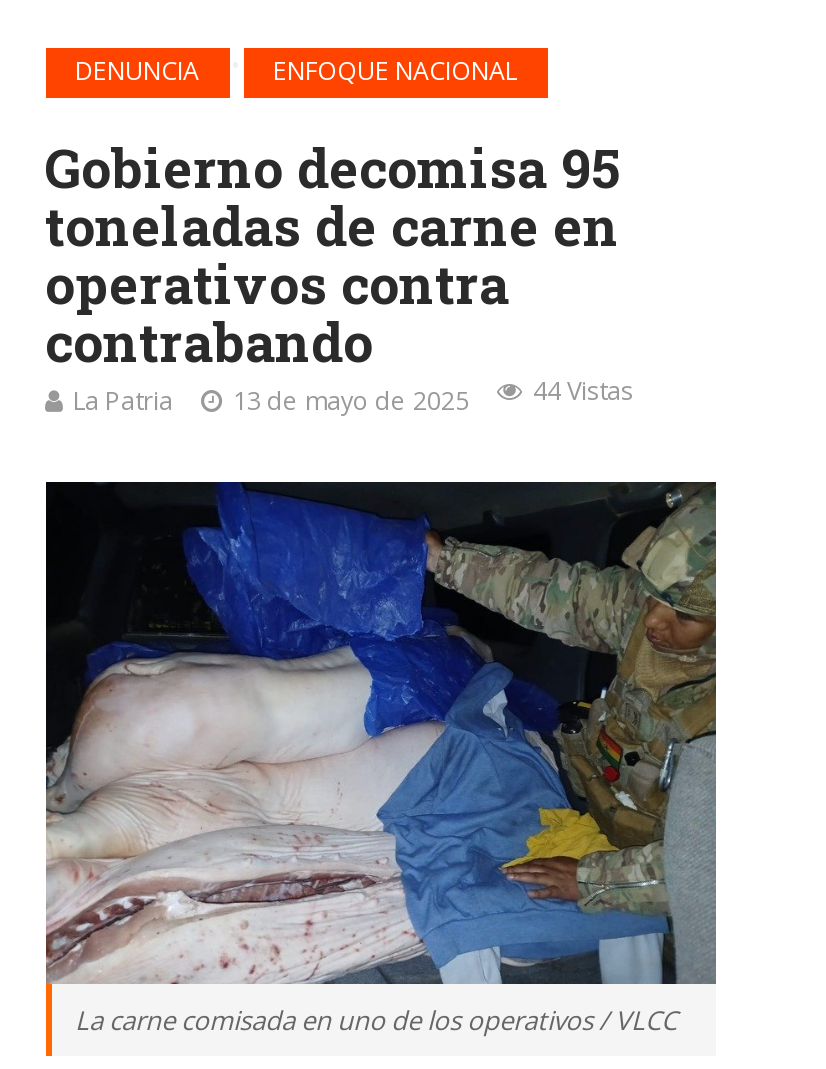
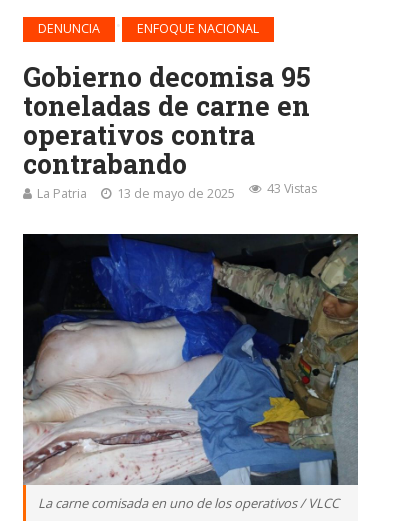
[73,374,633,418] La Patria 13 de mayo de 2025 44 Vistas -> [36,180,316,202] La Patria 13 de mayo de 2025 43 Vistas

